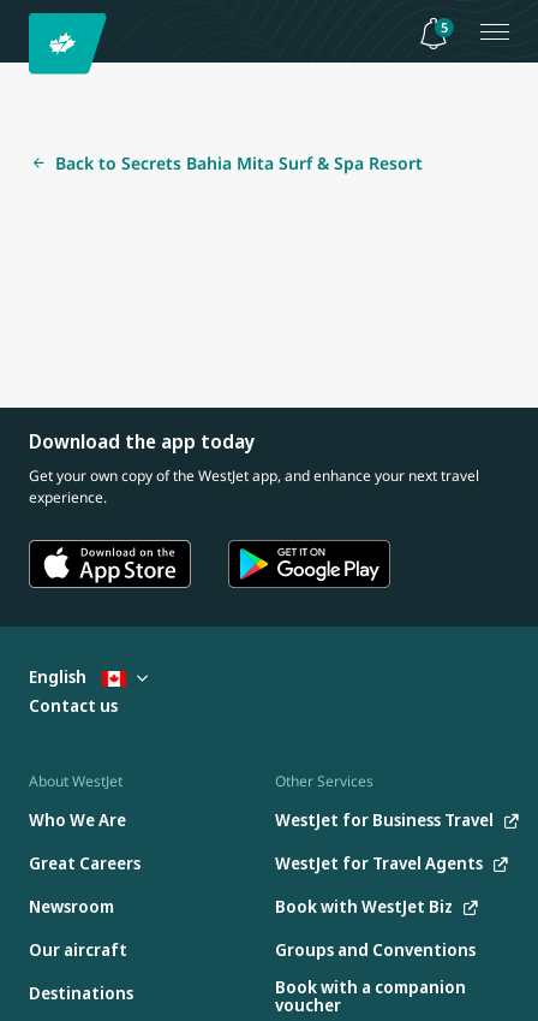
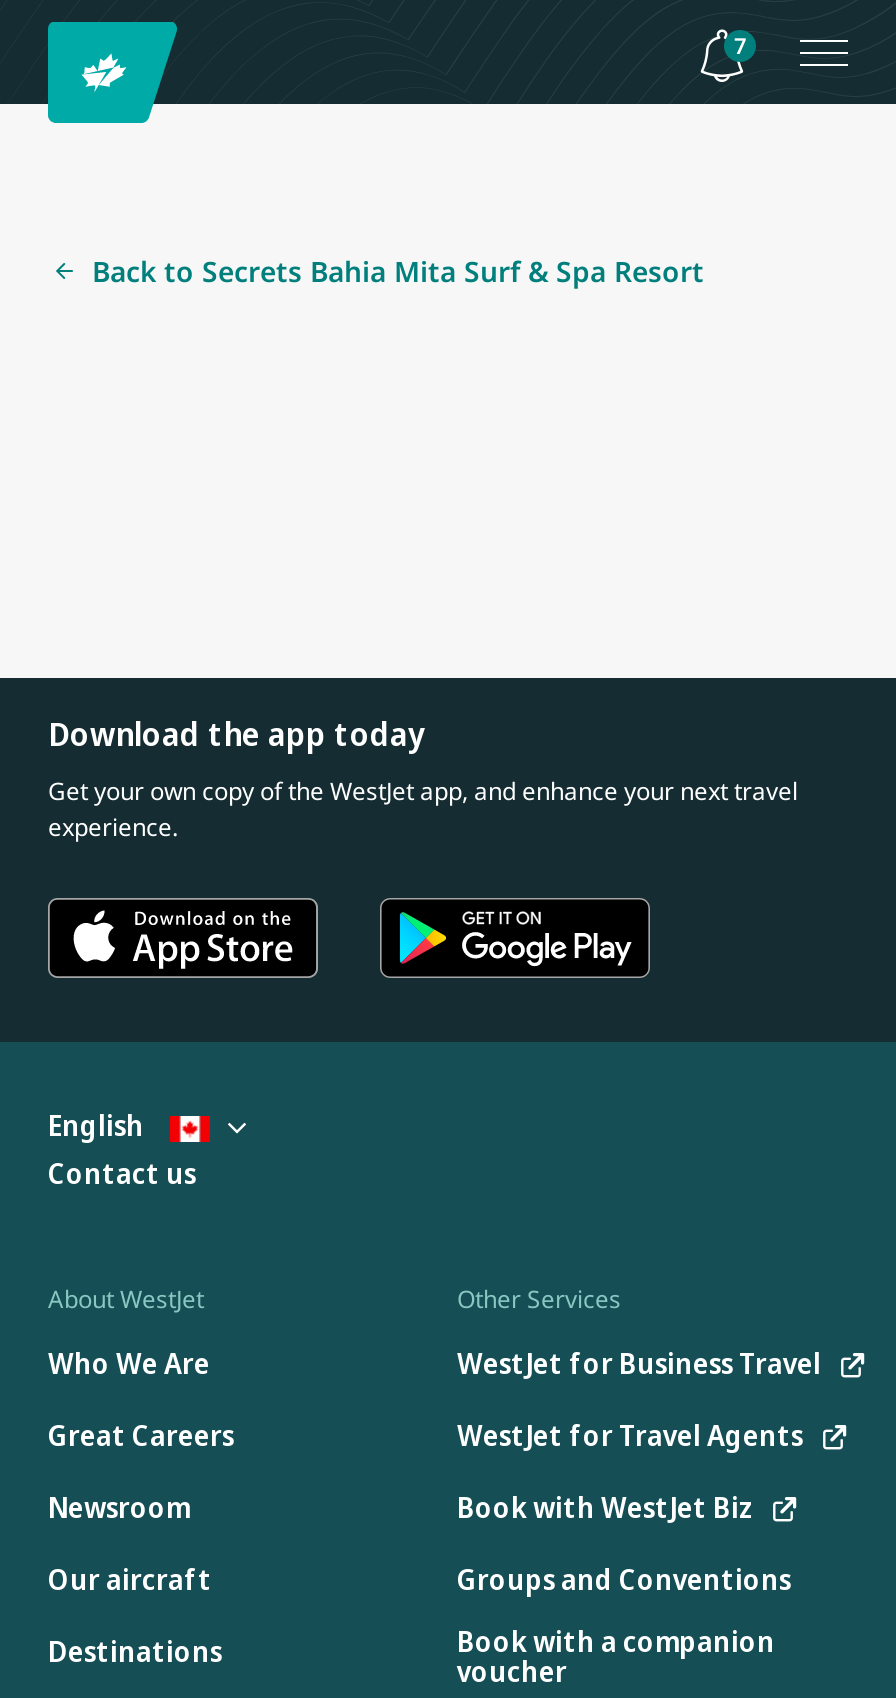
[441,17,448,35] 5 -> [734,29,746,59] 7

